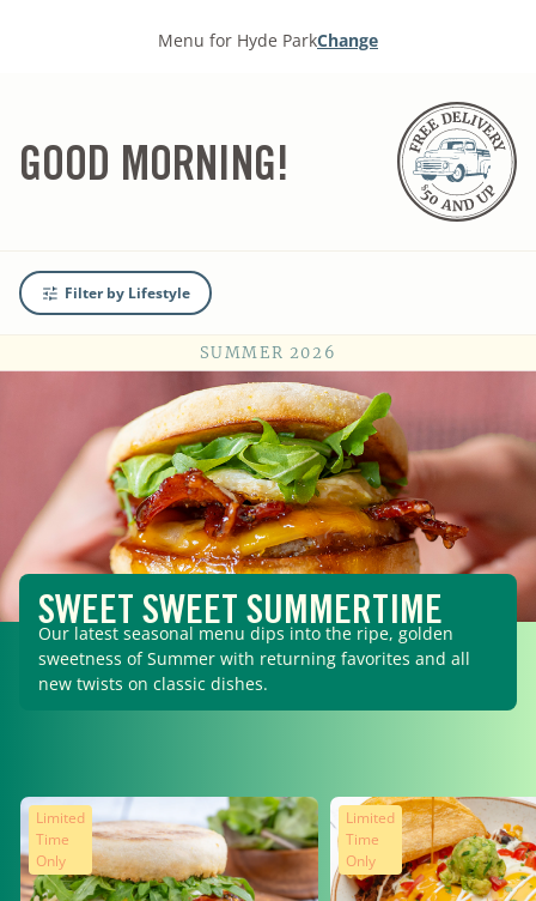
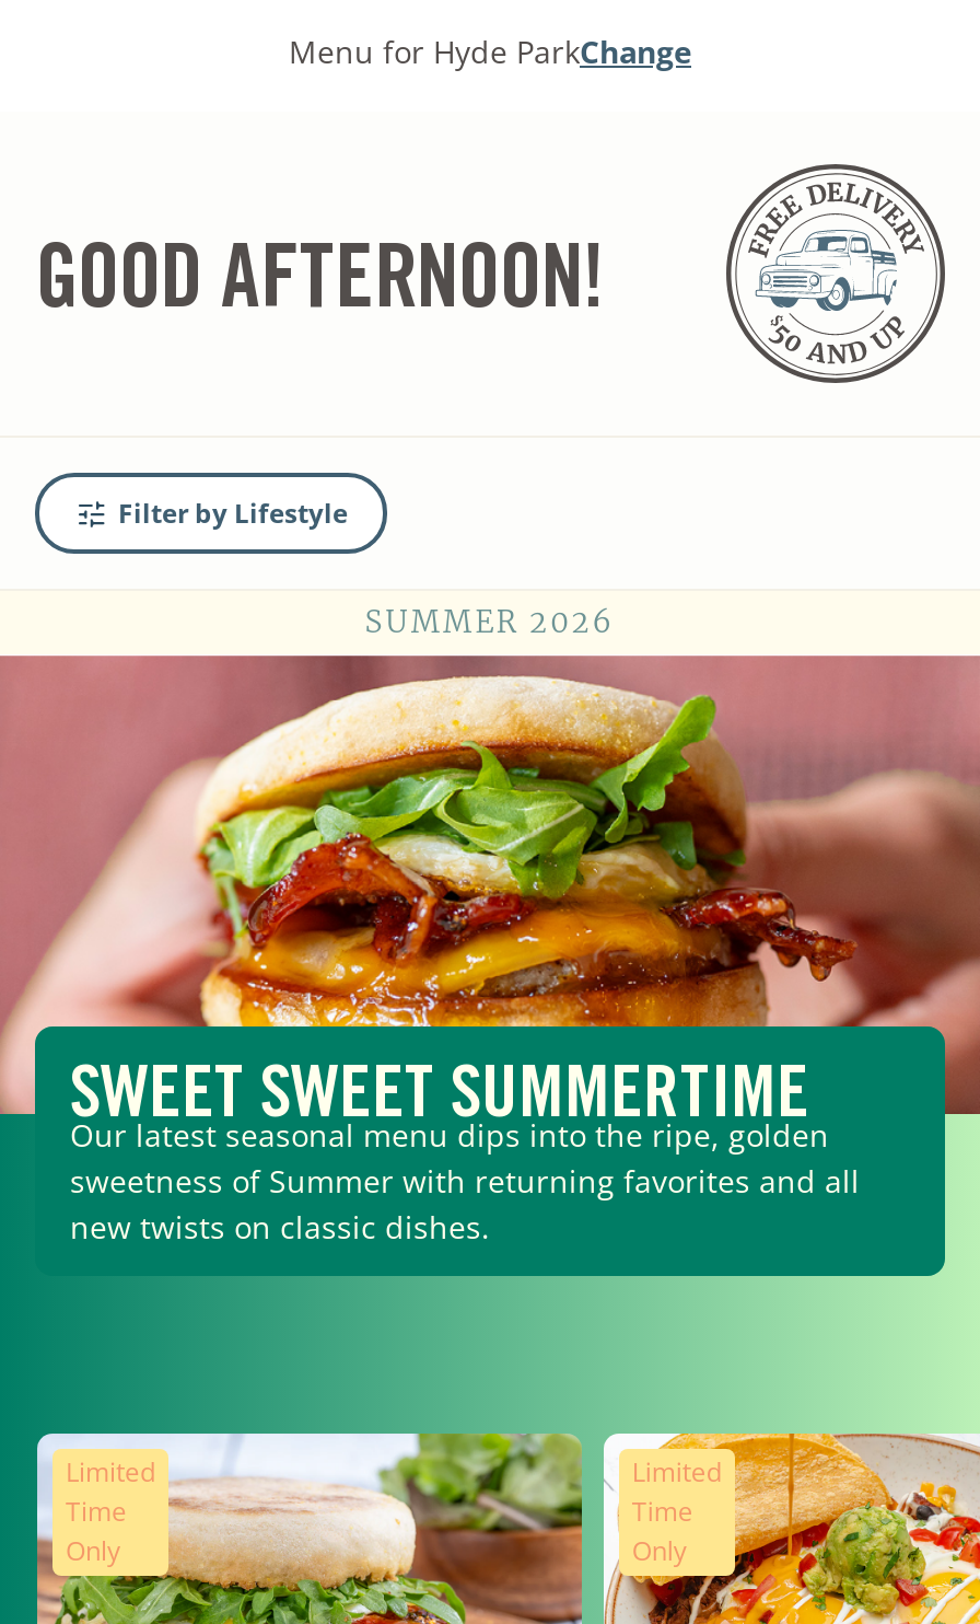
[19,134,290,190] GOOD MORNING! -> [35,222,606,325] GOOD AFTERNOON!

